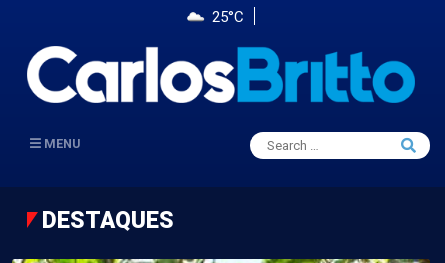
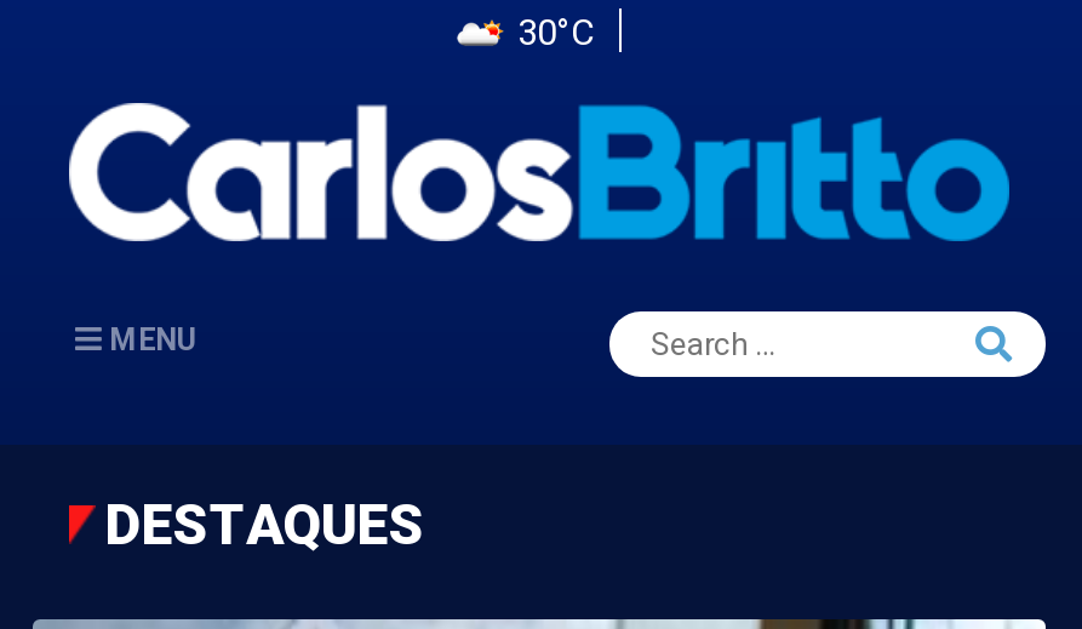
[212,8,244,26] 25°C -> [517,11,595,55] 30°C

